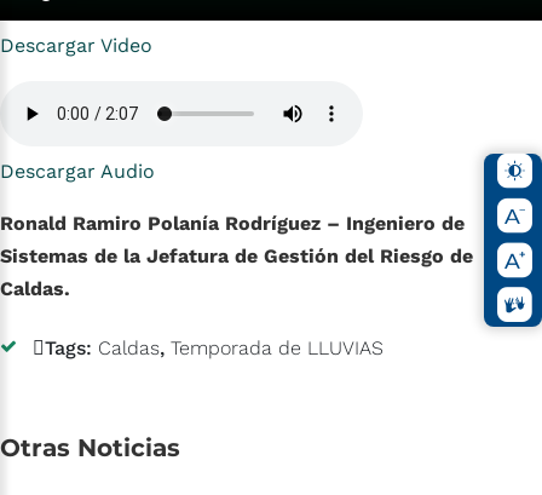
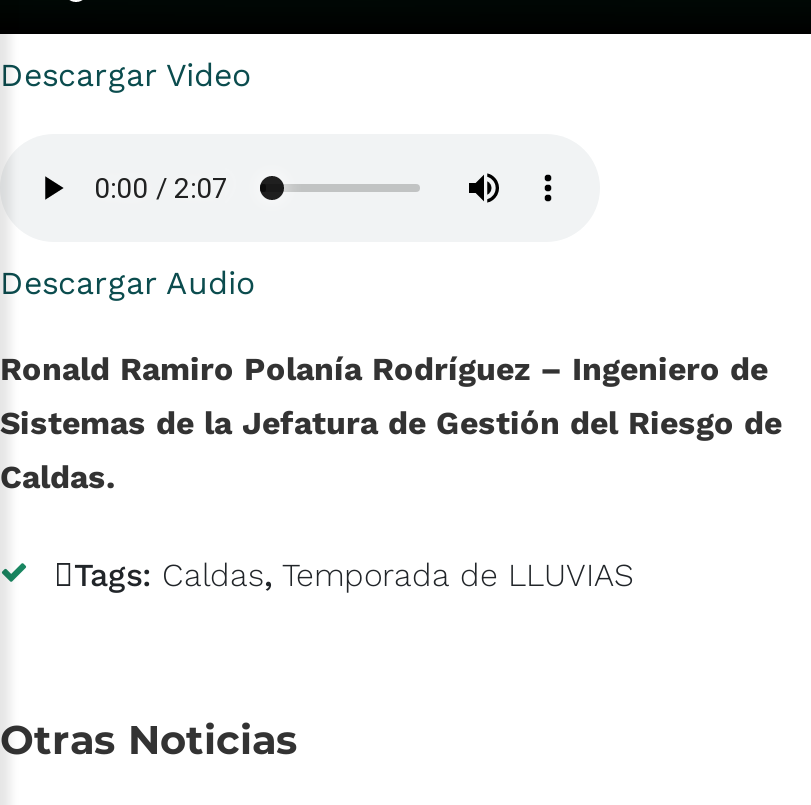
[482,151,538,329] [image] -> none

